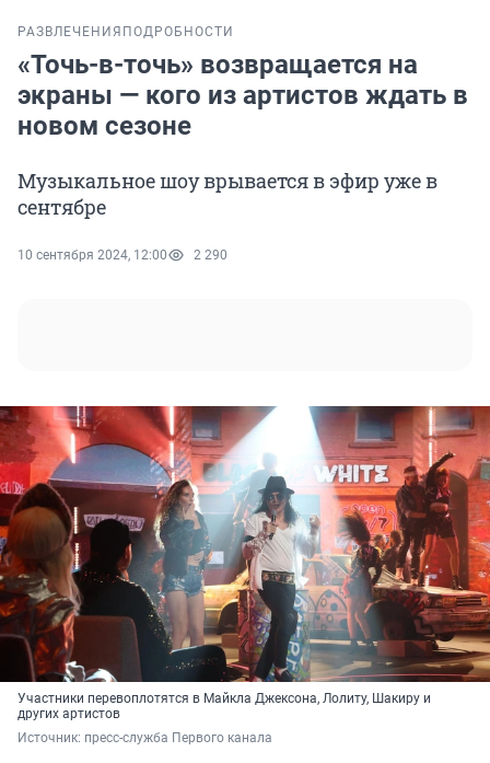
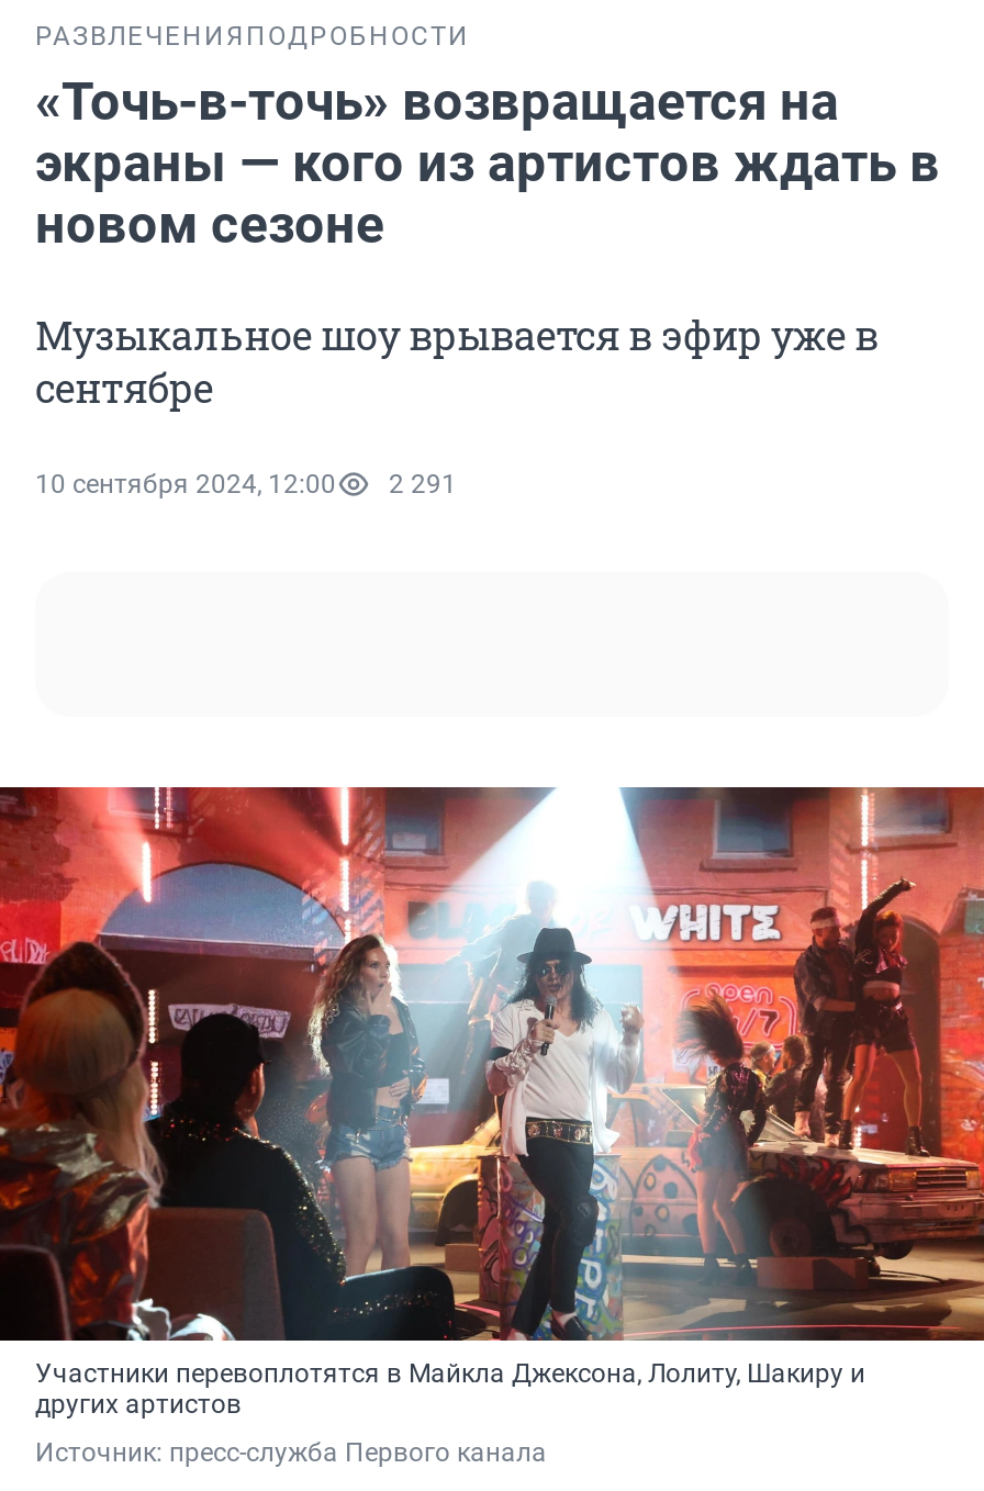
[17,248,227,263] 10 сентября 2024, 12:00 2 290 -> [35,469,457,500] 10 сентября 2024, 12:00 2 291

